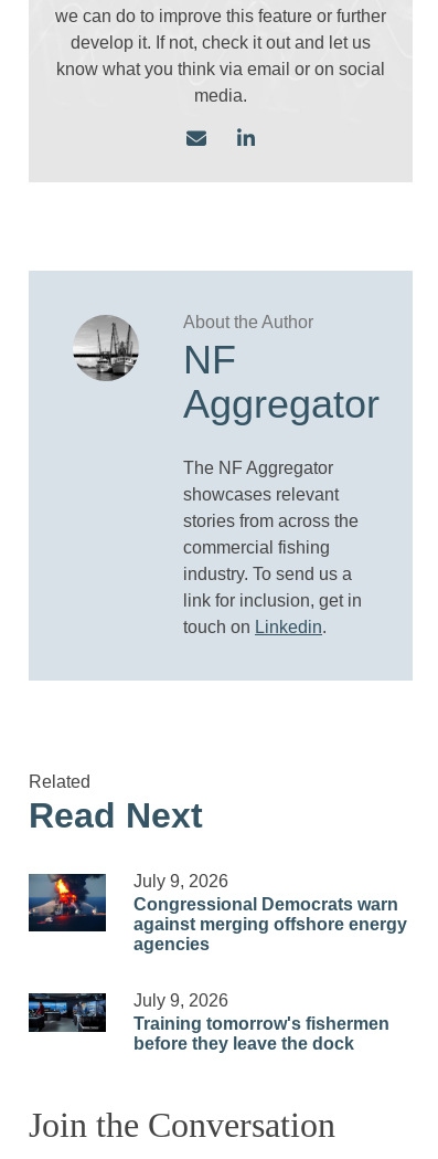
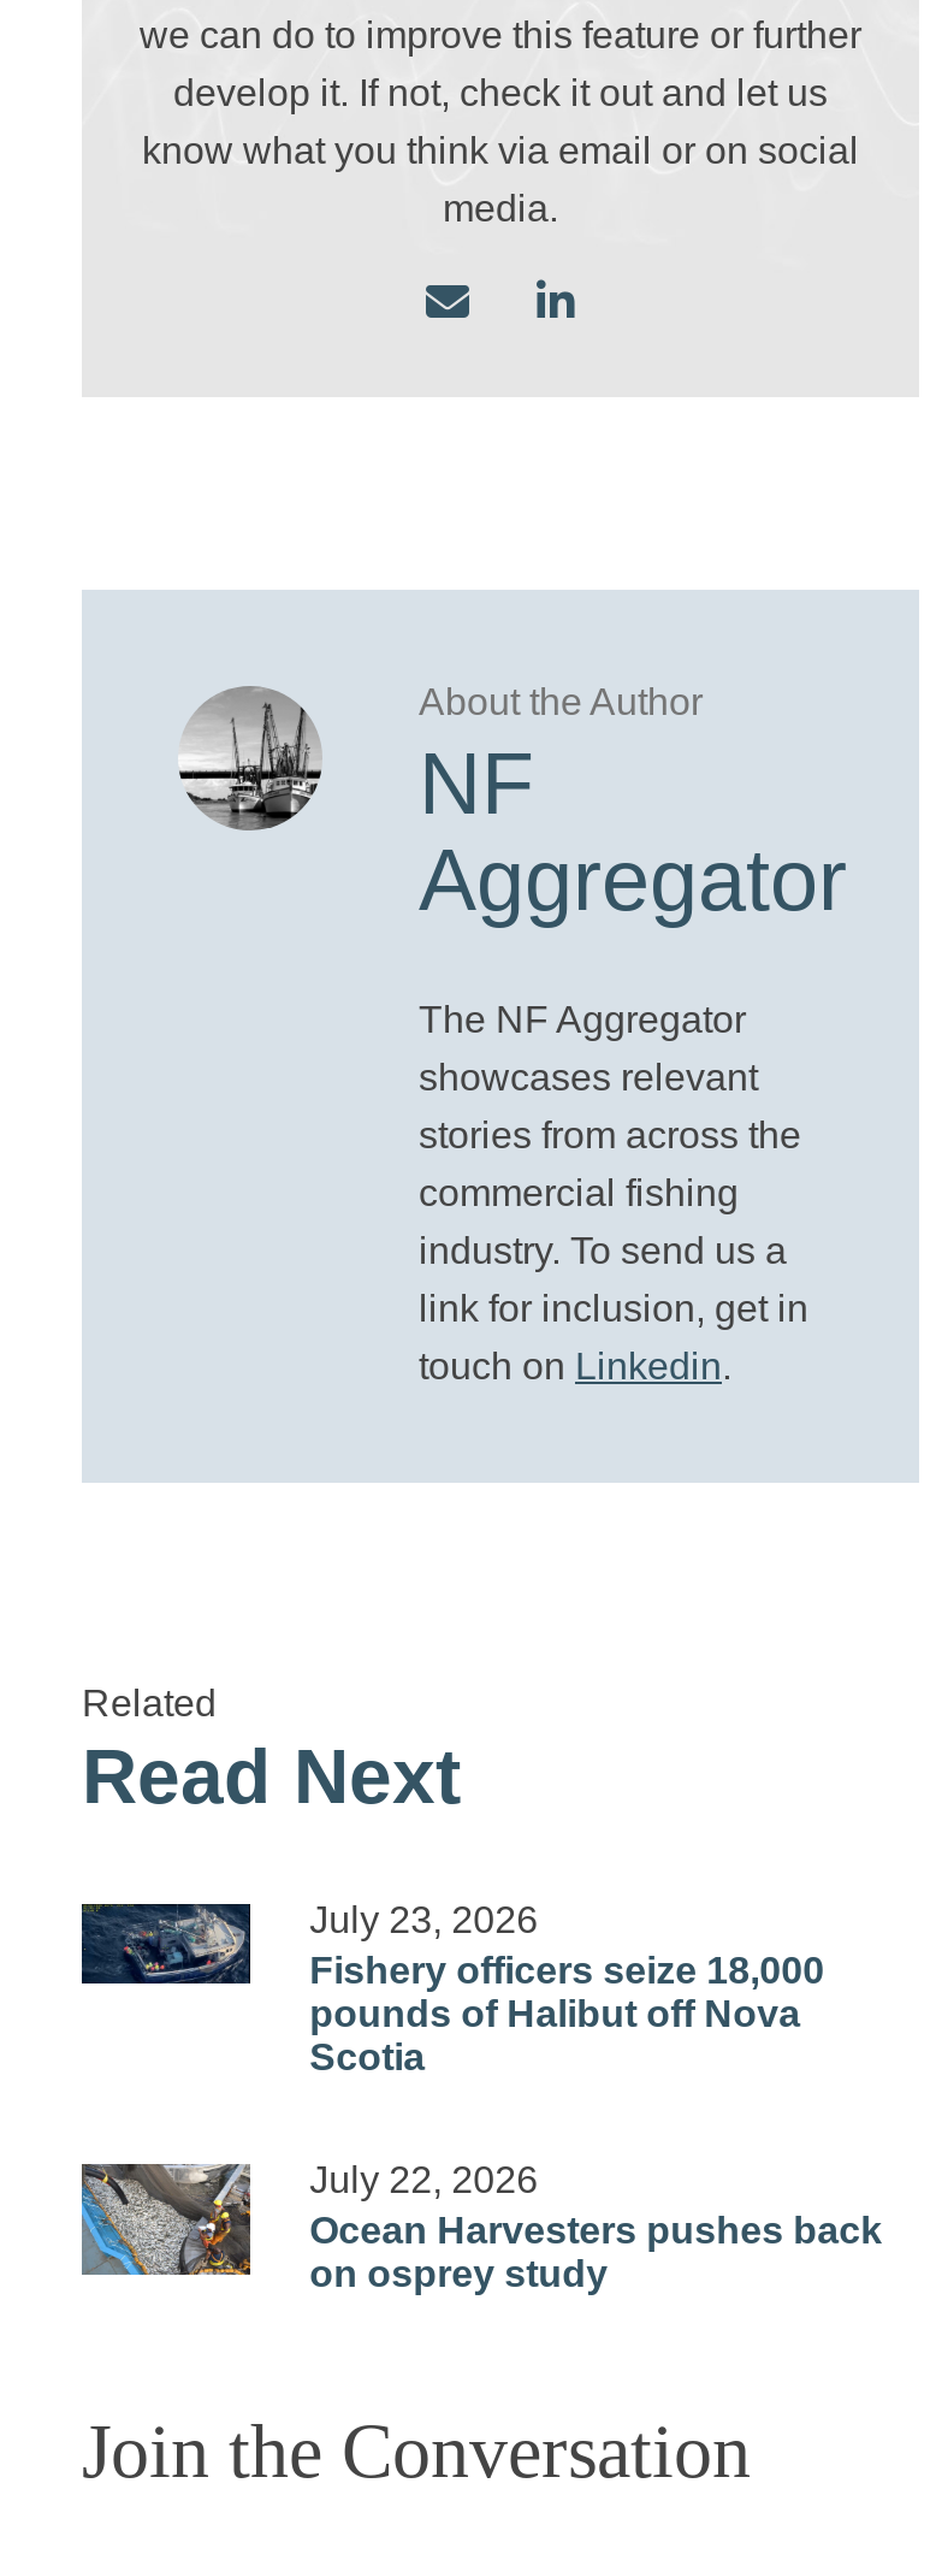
[28,872,407,953] [image] | July 9, 2026 | Congressional Democrats warn | against merging offshore energy | agencies -> [79,1899,824,2077] [image] | July 23, 2026 | Fishery officers seize 18,000 | pounds of Halibut off Nova | Scotia
[28,991,389,1053] [image] | July 9, 2026 | Training tomorrow's fishermen | before they leave the dock -> [79,2159,882,2294] [image] | July 22, 2026 | Ocean Harvesters pushes back | on osprey study

